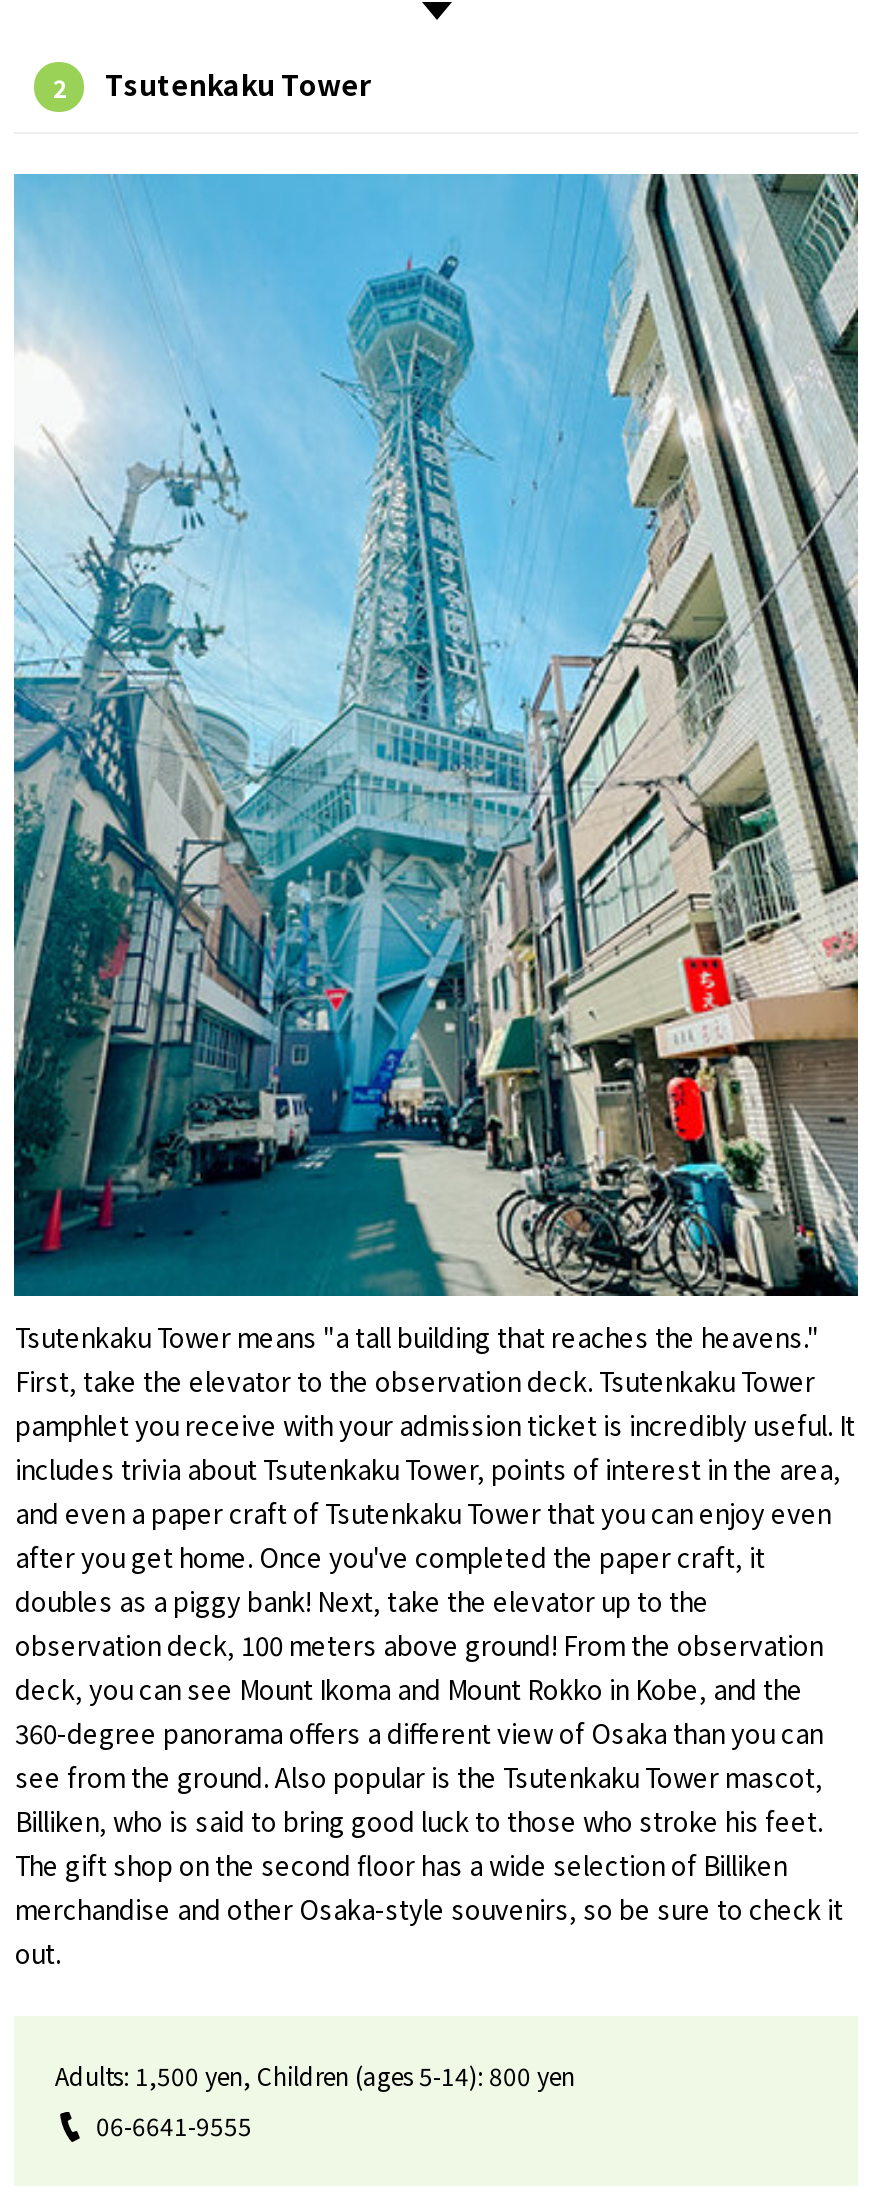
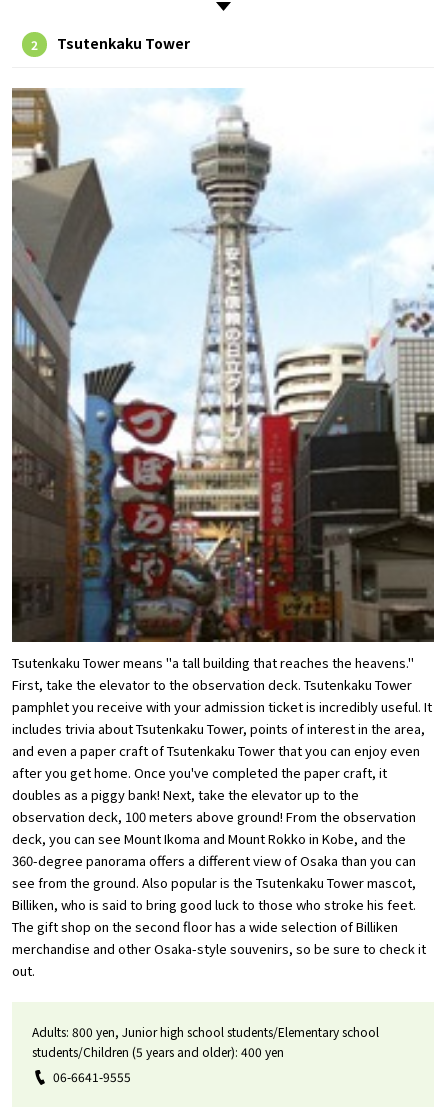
[12,172,860,1298] [image] -> [11,87,435,643] [image]
[55,2059,575,2093] Adults: 1,500 yen, Children (ages 5-14): 800 yen -> [32,1023,379,1060] Adults: 800 yen, Junior high school students/Elementary school | students/Children (5 years and older): 400 yen

